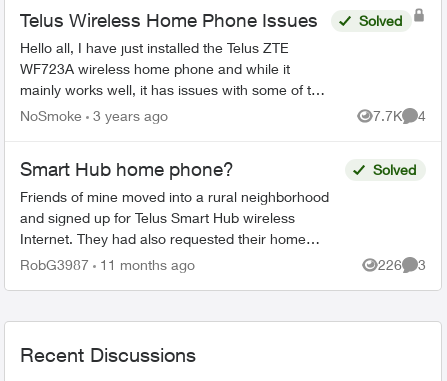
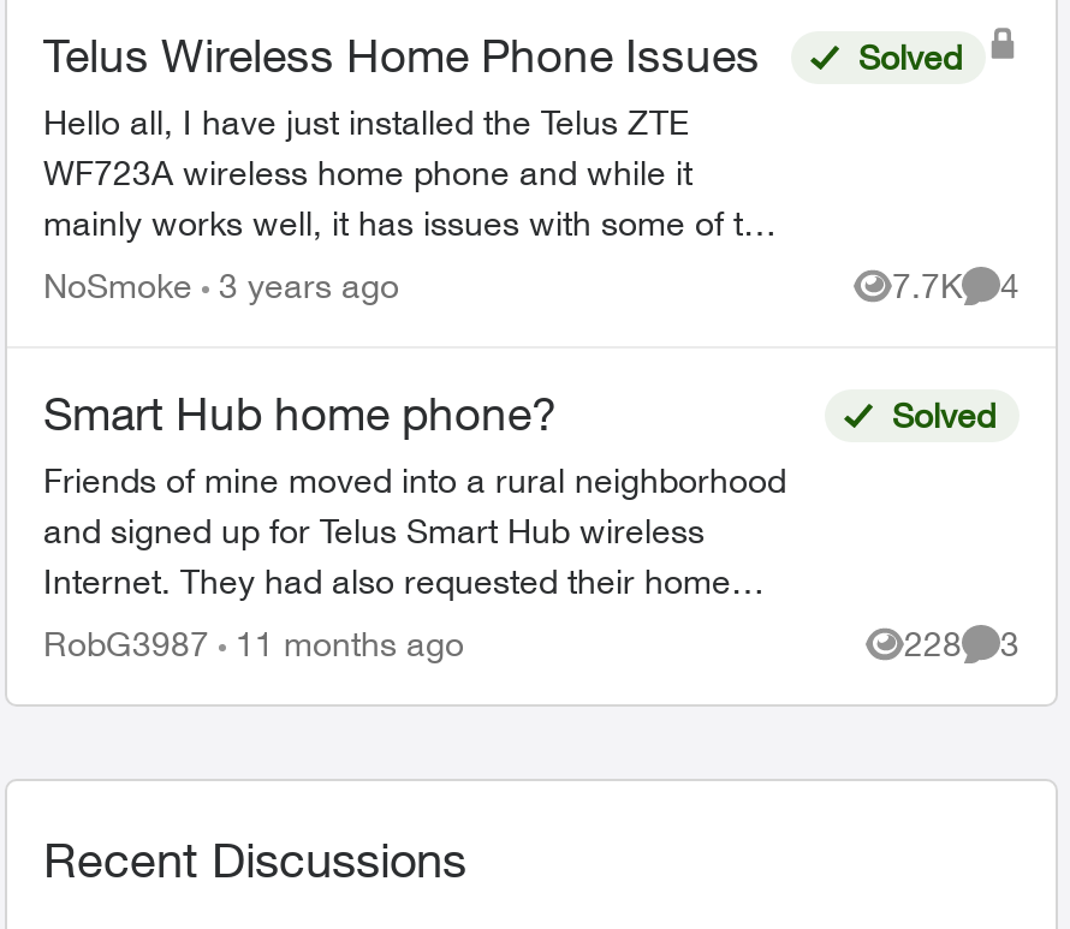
[378,256,426,273] 226 3 -> [904,623,1020,663] 228 3

